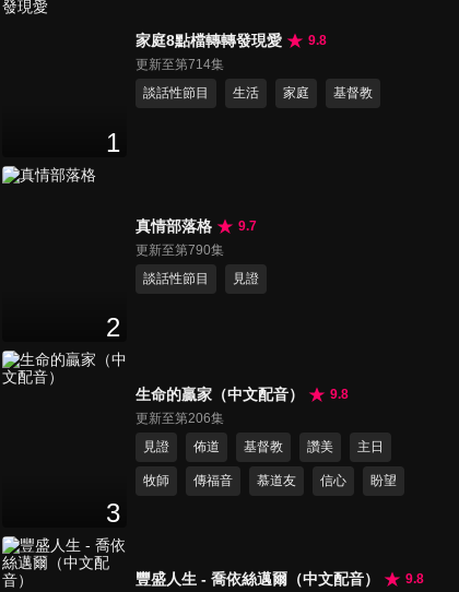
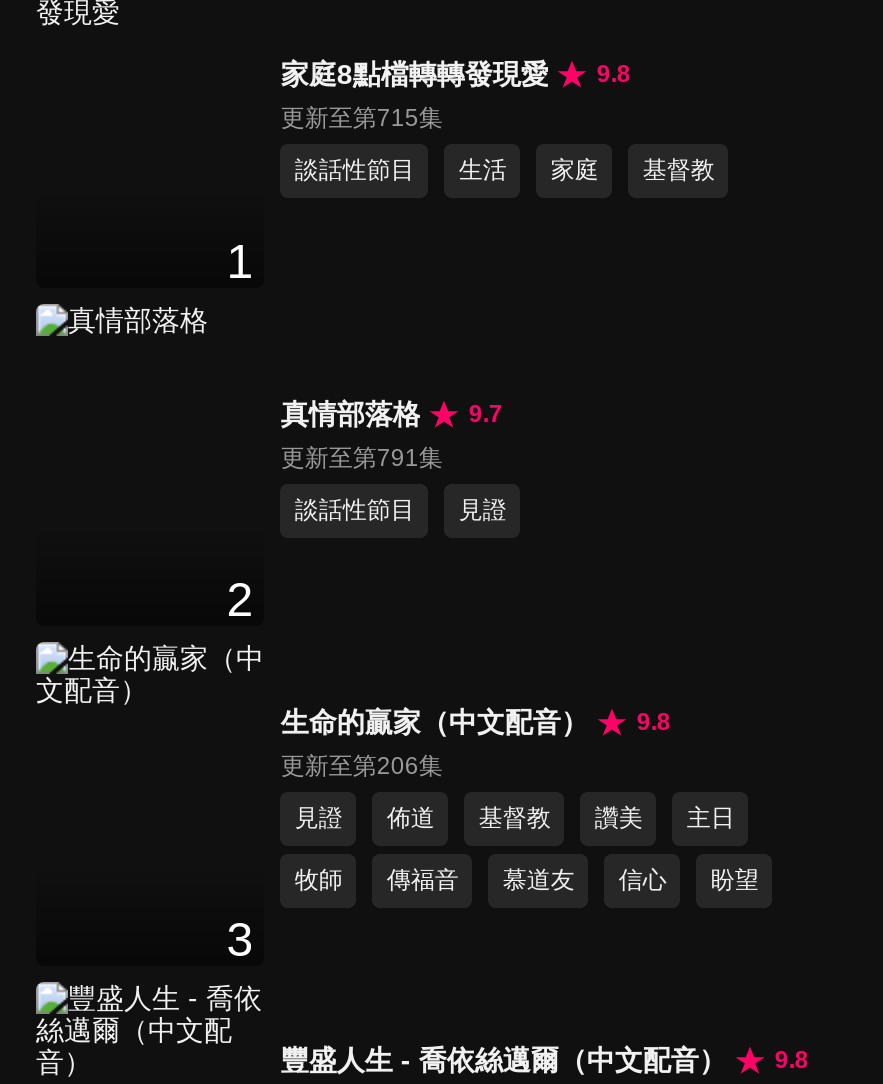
[136,57,224,72] 更新至第714集 -> [281,104,443,132] 更新至第715集
[136,242,224,257] 更新至第790集 -> [281,443,443,471] 更新至第791集

